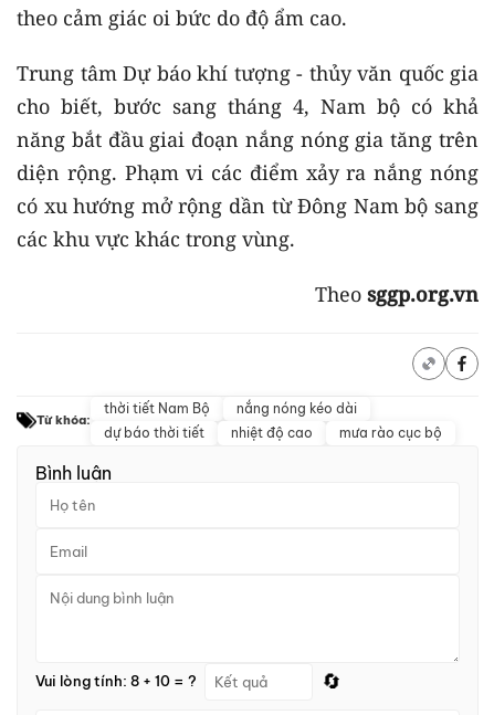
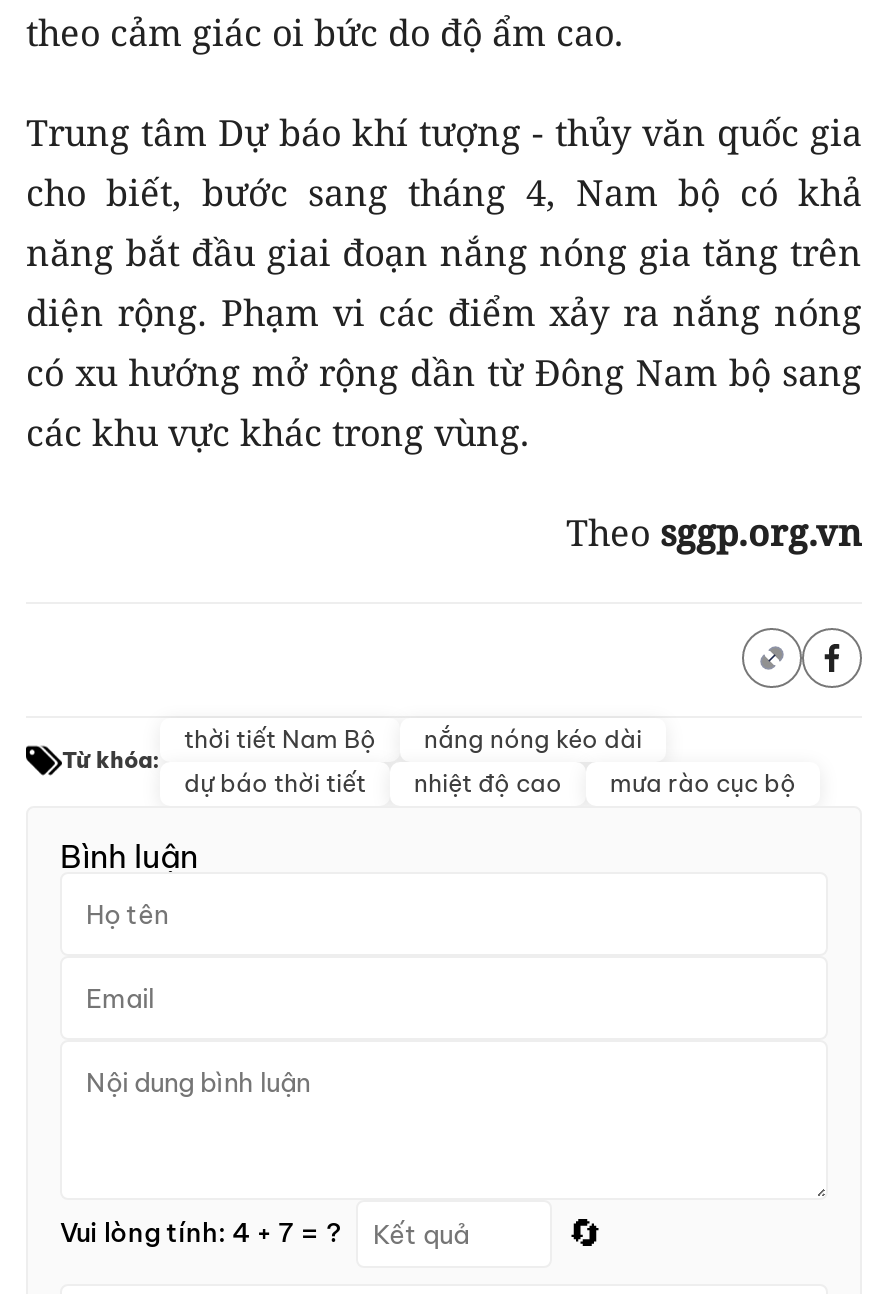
[35,672,197,690] Vui lòng tính: 8 + 10 = ? -> [60,1216,342,1248] Vui lòng tính: 4 + 7 = ?

